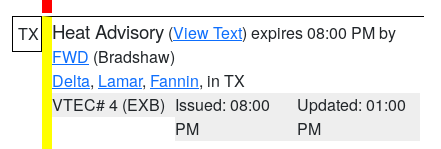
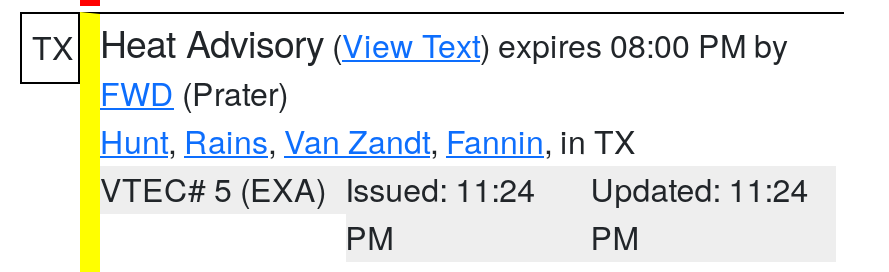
[52,45,270,116] FWD (Bradshaw) | Delta, Lamar, Fannin, in TX | VTEC# 4 (EXB) Issued: 08:00 -> [100,70,636,212] FWD (Prater) | Hunt, Rains, Van Zandt, Fannin, in TX | VTEC# 5 (EXA) Issued: 11:24
[297,93,406,116] Updated: 01:00 -> [590,166,808,212] Updated: 11:24

